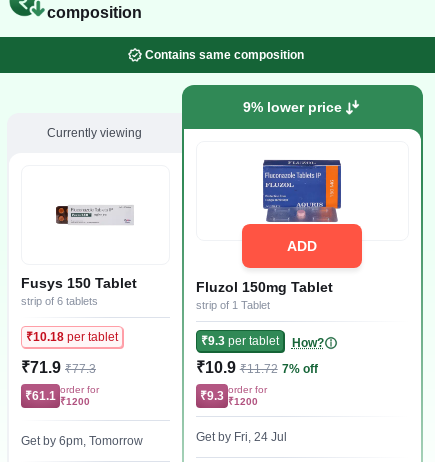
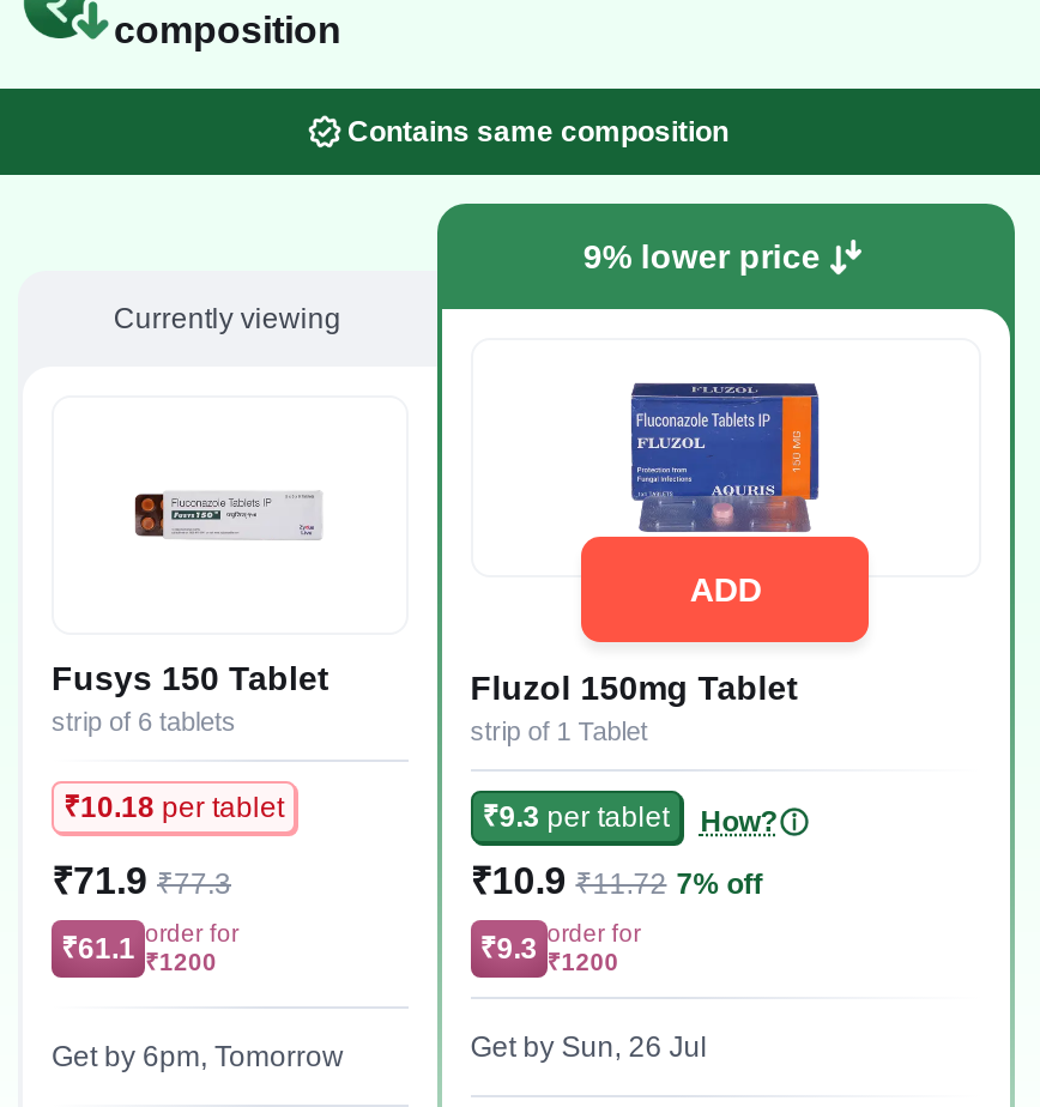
[196,429,287,443] Get by Fri, 24 Jul -> [470,1029,707,1063] Get by Sun, 26 Jul

